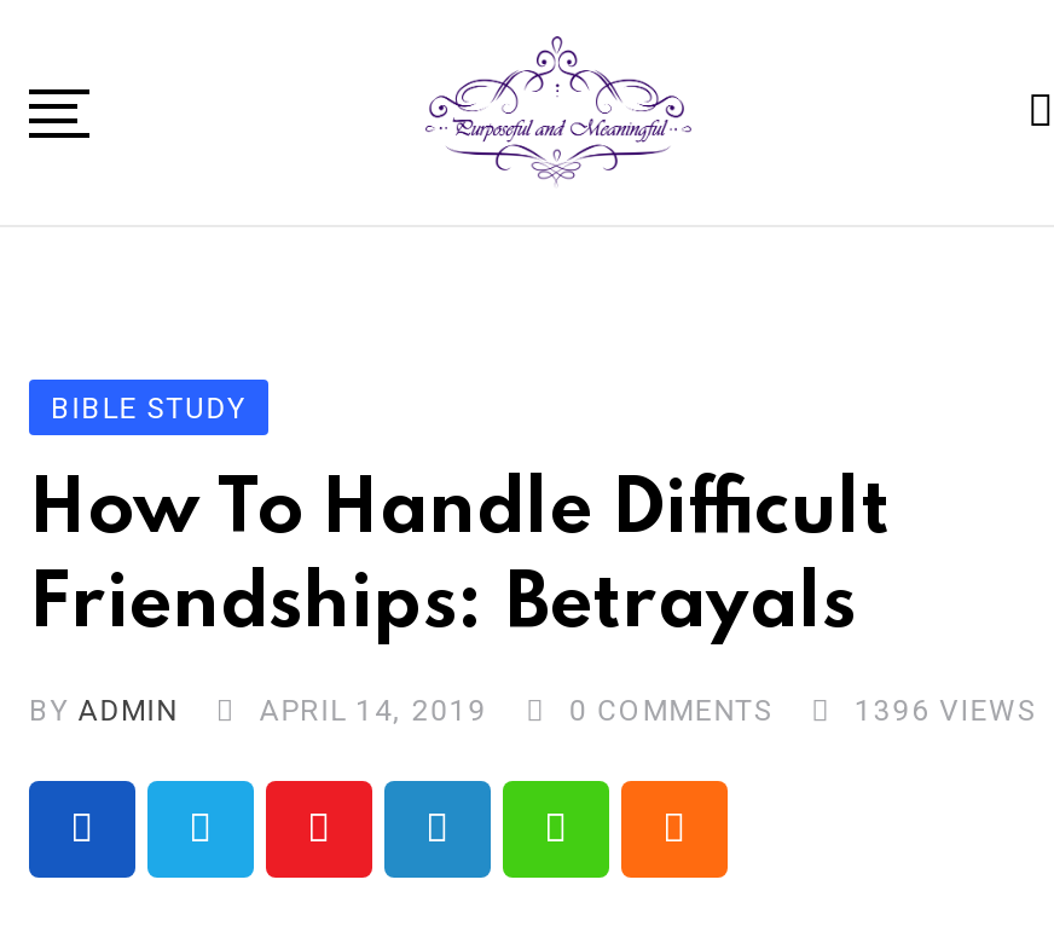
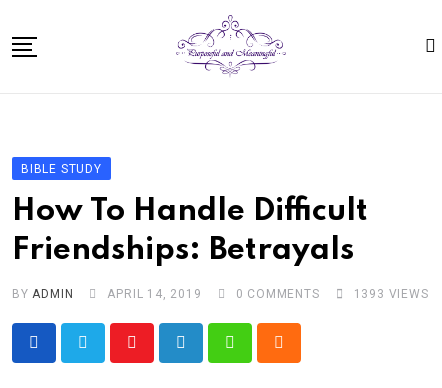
[855,695,1036,729] 1396 VIEWS -> [354,287,429,301] 1393 VIEWS

